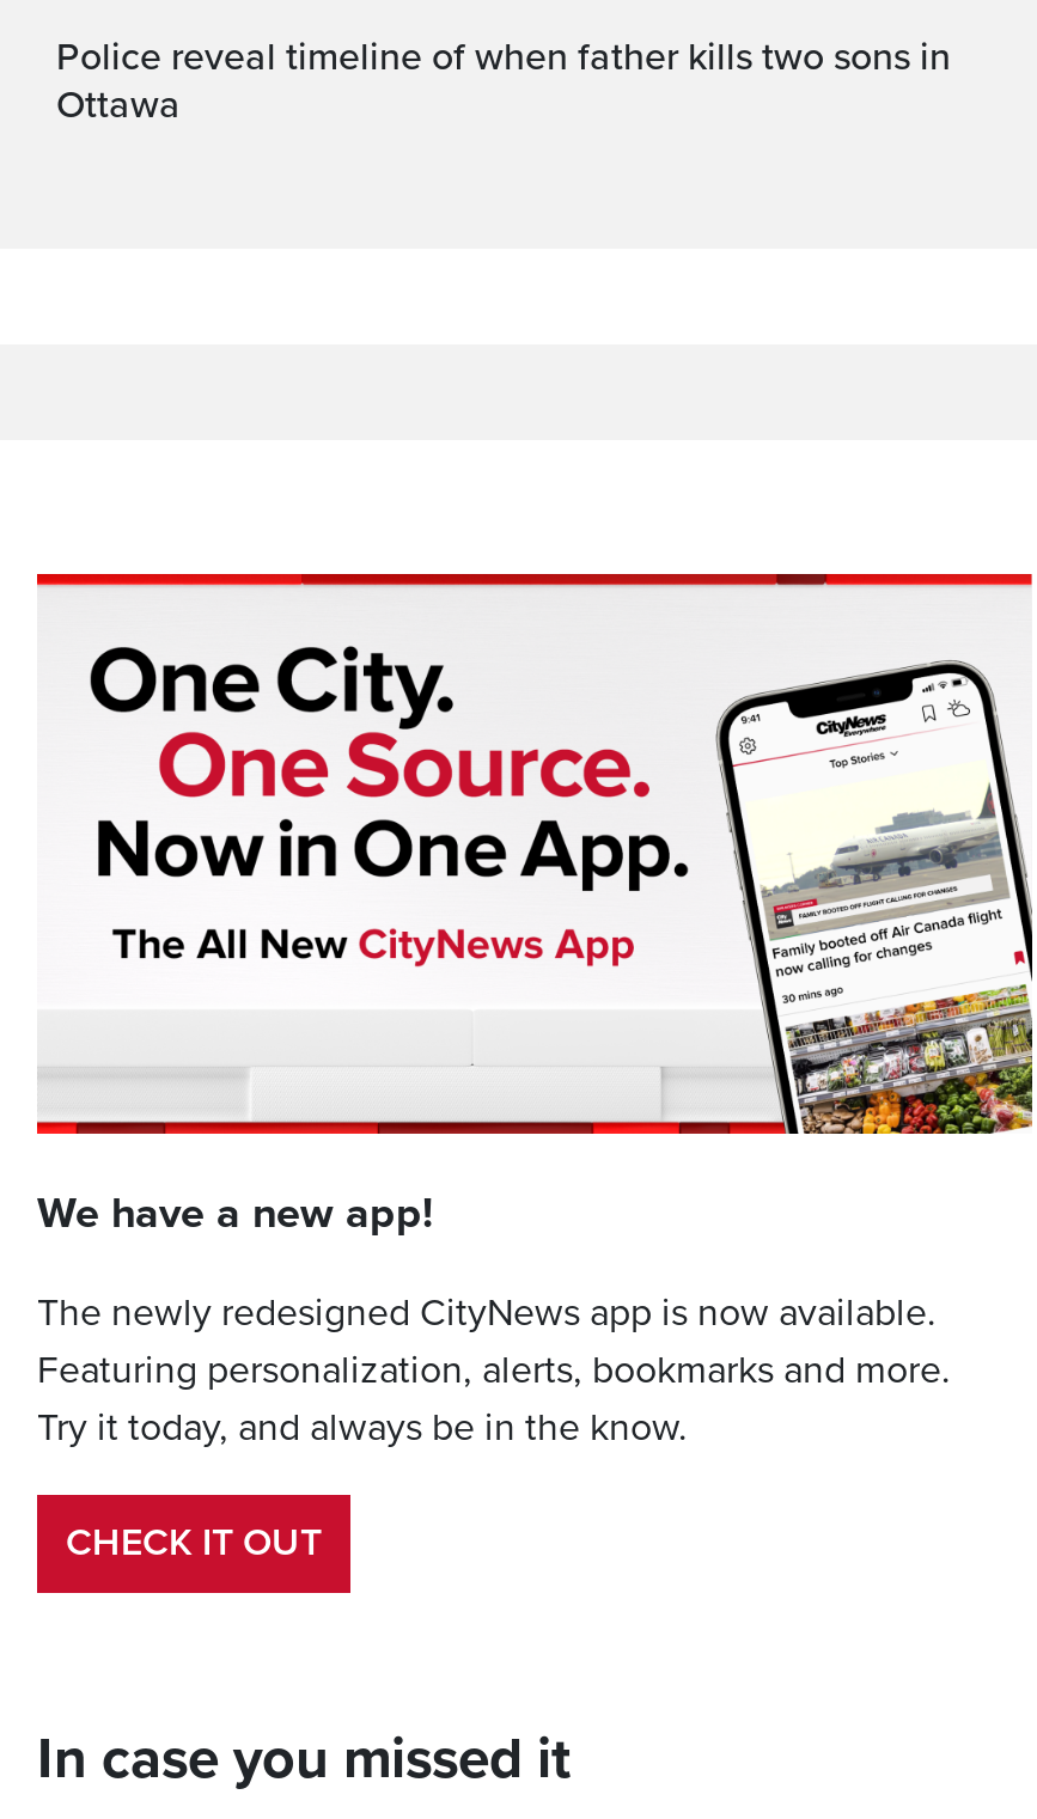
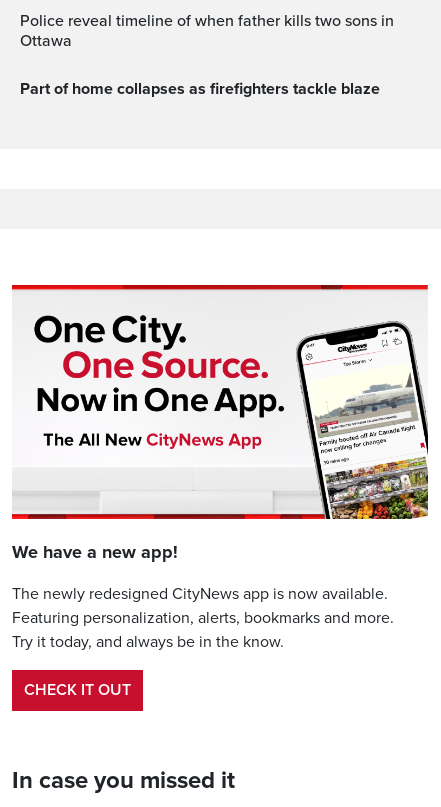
none -> [30,79,380,99] Part of home collapses as firefighters tackle blaze

